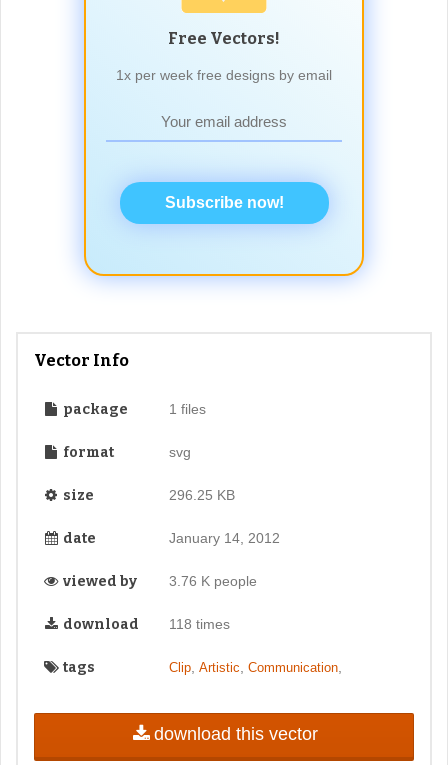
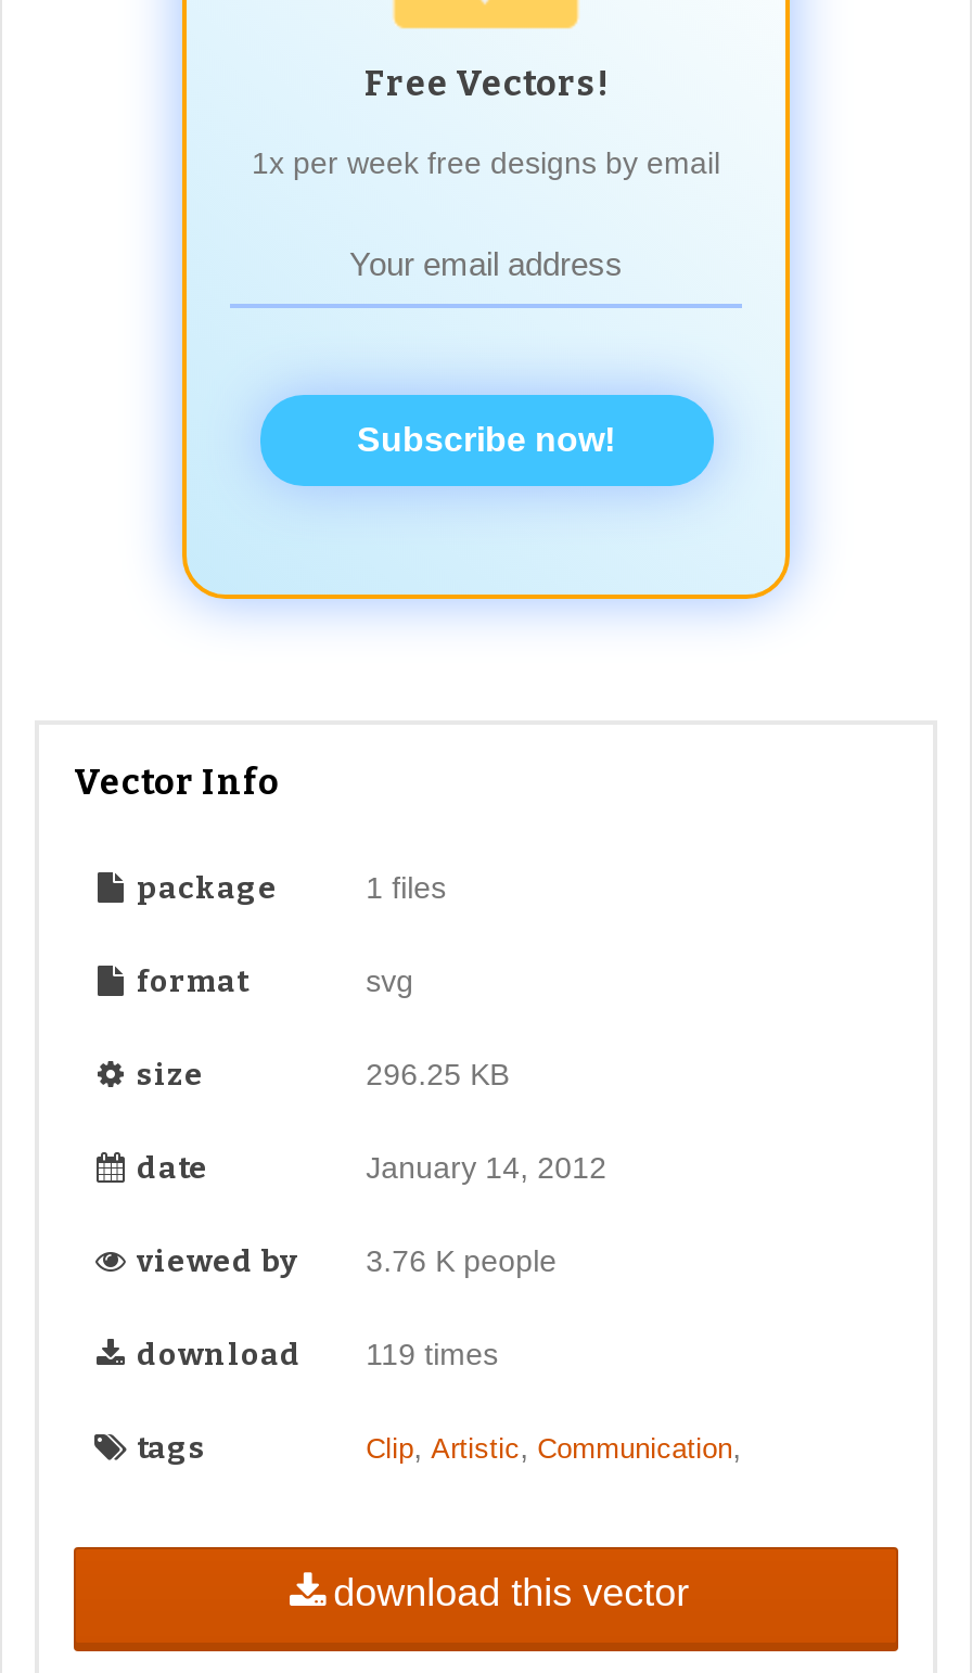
[60,616,230,633] download 118 times -> [130,1336,498,1373] download 119 times

